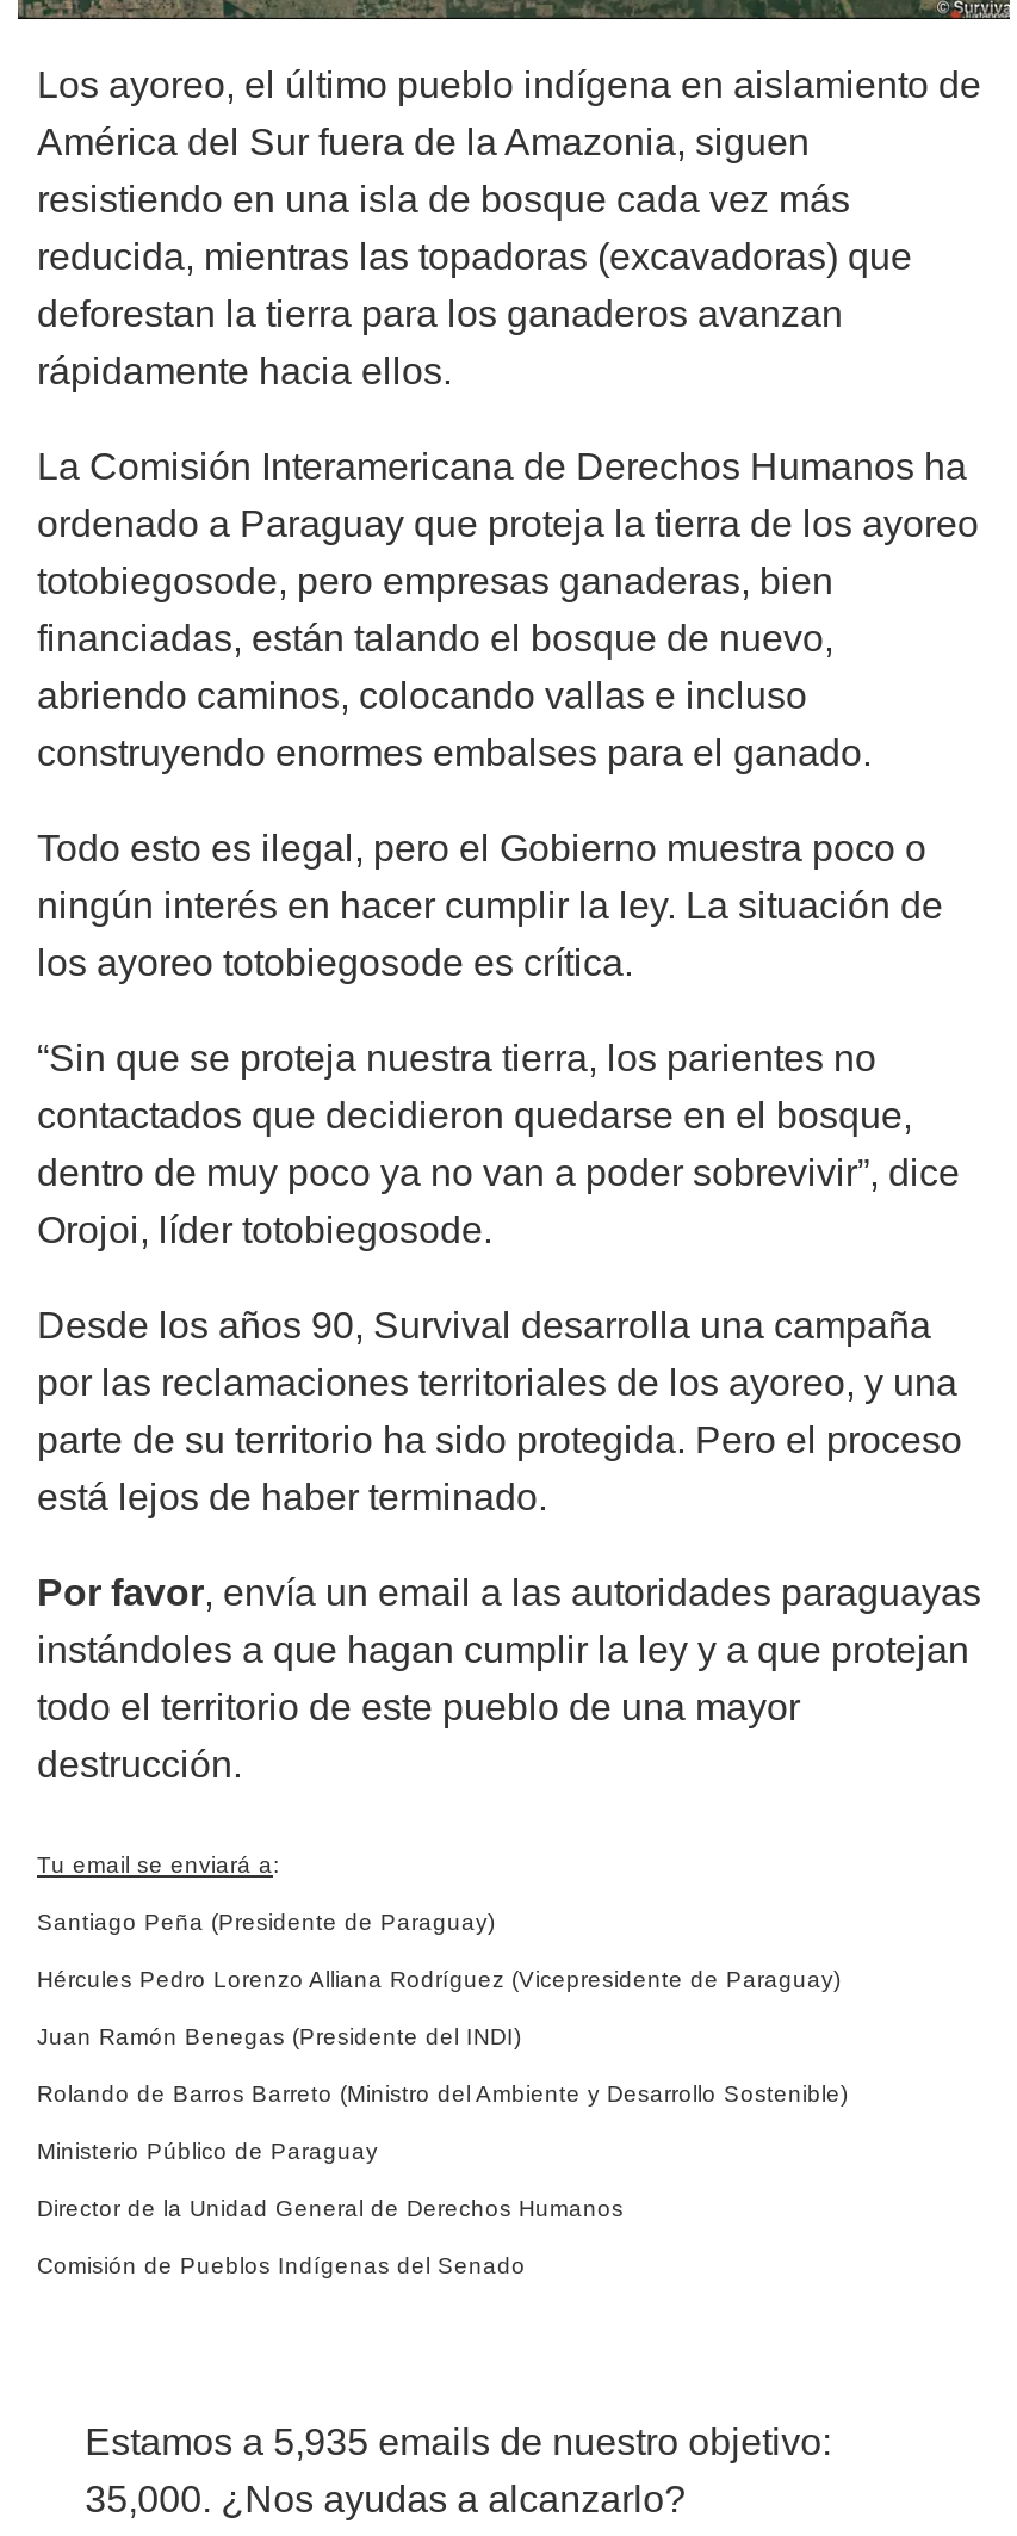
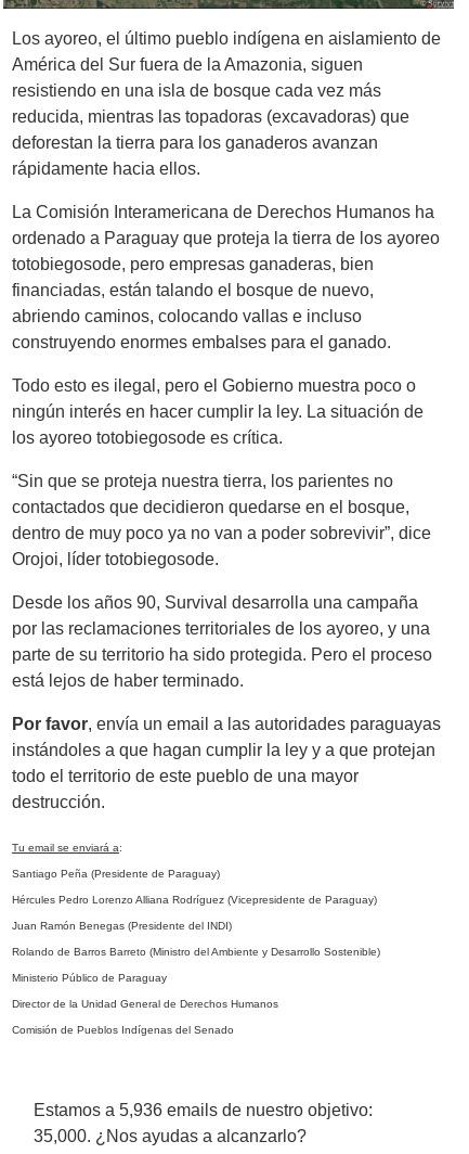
[85,2421,831,2462] Estamos a 5,935 emails de nuestro objetivo: -> [34,1101,373,1119] Estamos a 5,936 emails de nuestro objetivo:

